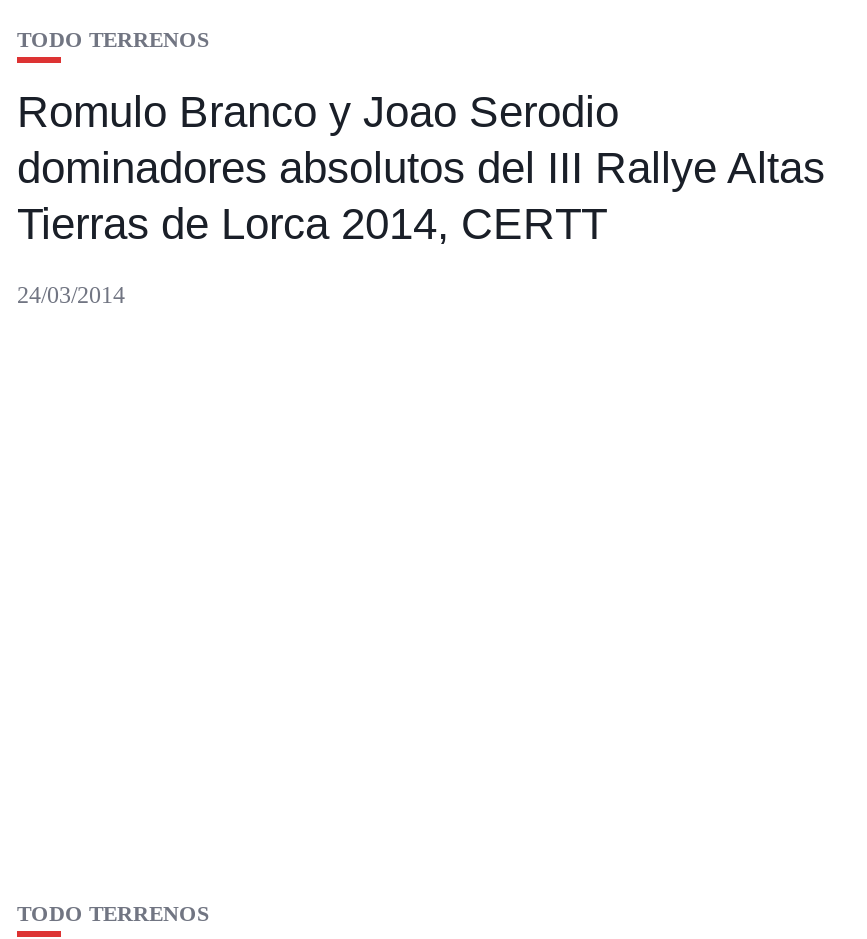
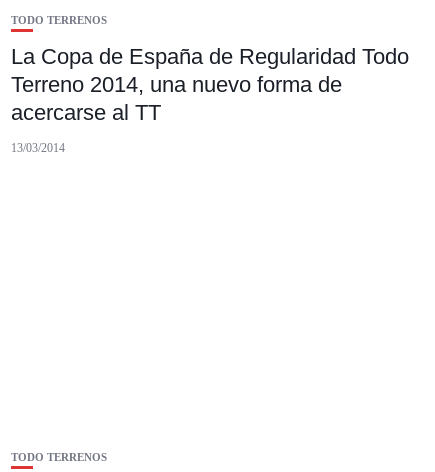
[17,87,825,249] Romulo Branco y Joao Serodio | dominadores absolutos del III Rallye Altas | Tierras de Lorca 2014, CERTT -> [11,44,409,125] La Copa de España de Regularidad Todo | Terreno 2014, una nuevo forma de | acercarse al TT
[17,281,125,309] 24/03/2014 -> [11,141,65,155] 13/03/2014

